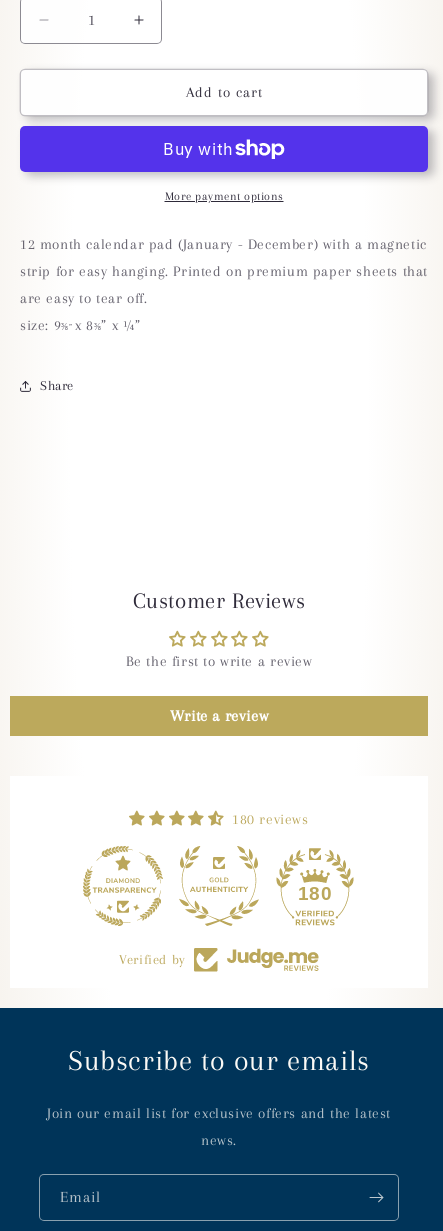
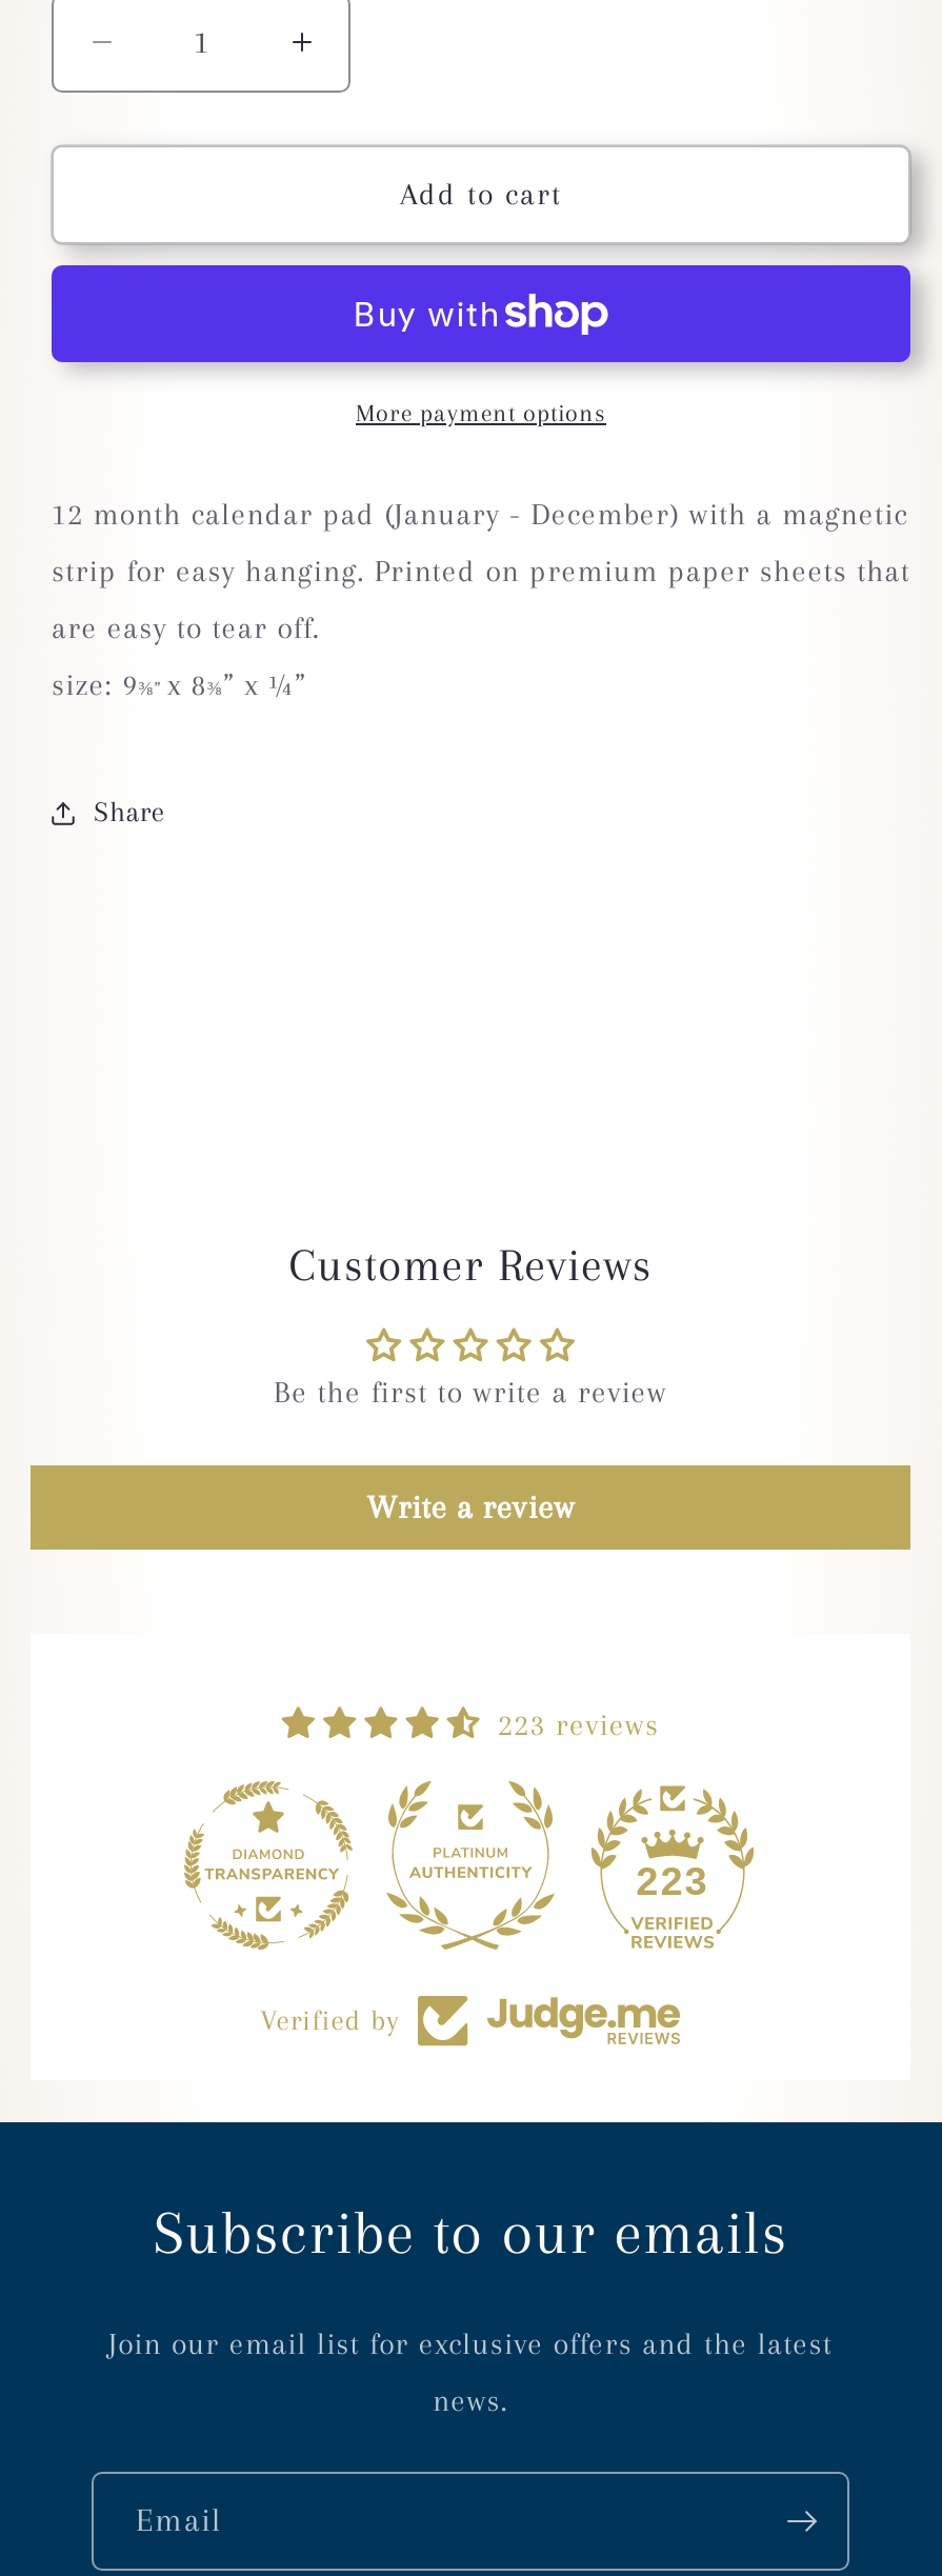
[232,811,309,827] 180 reviews -> [498,1707,659,1741] 223 reviews
[298,883,332,904] 180 -> [636,1859,709,1903] 223

